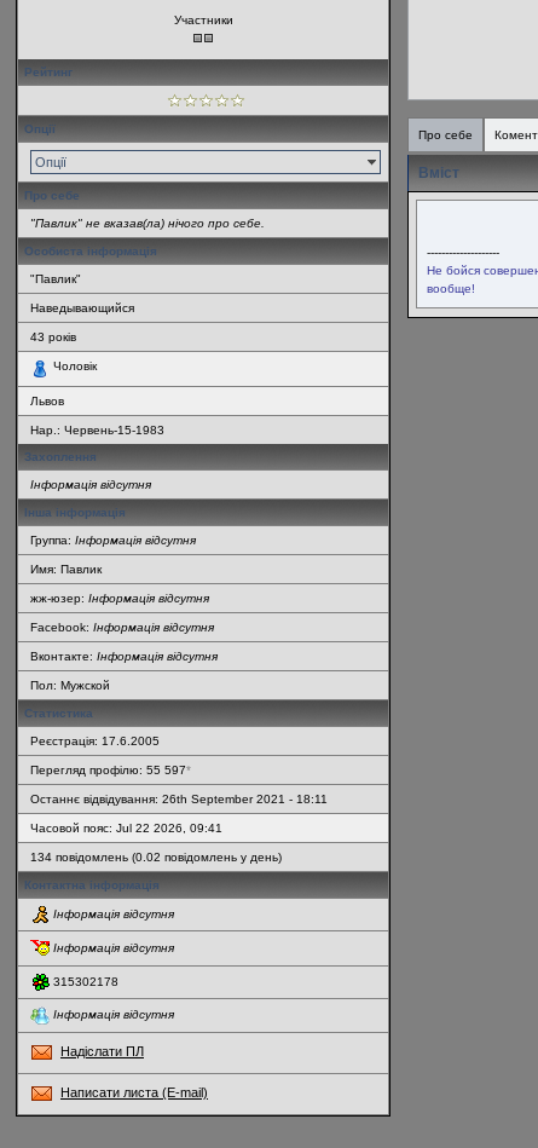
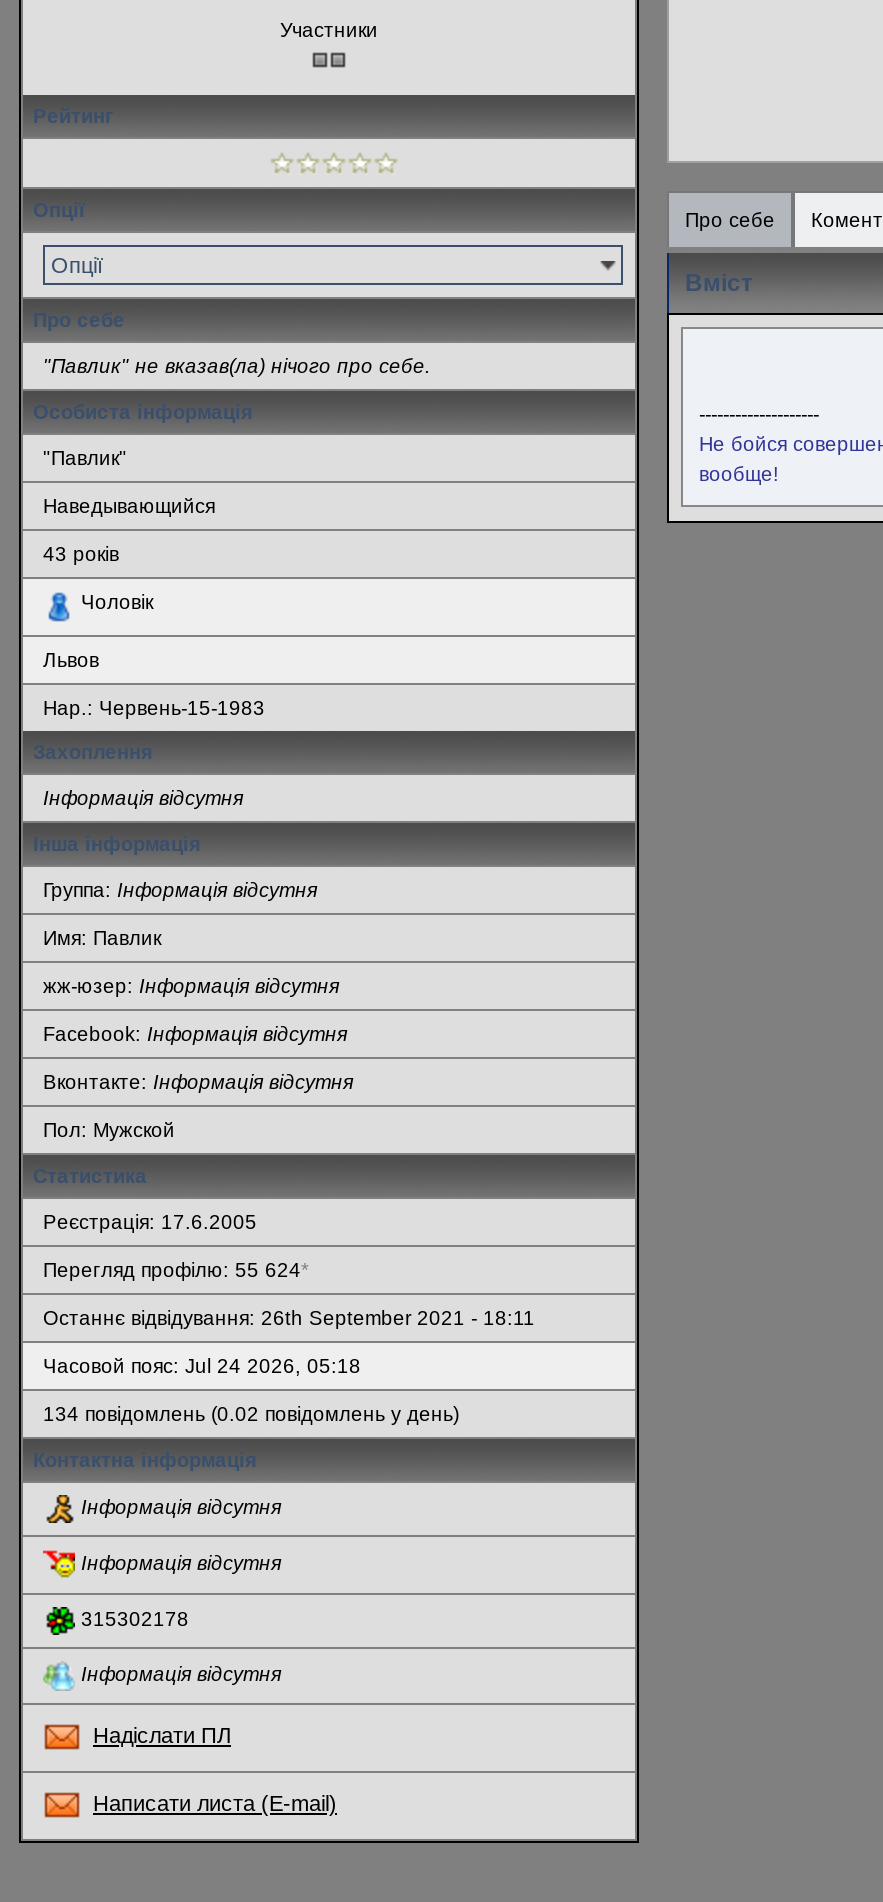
[30,763,191,777] Перегляд профілю: 55 597* -> [43,1259,309,1281] Перегляд профілю: 55 624*
[30,821,222,835] Часовой пояс: Jul 22 2026, 09:41 -> [43,1355,361,1377] Часовой пояс: Jul 24 2026, 05:18

